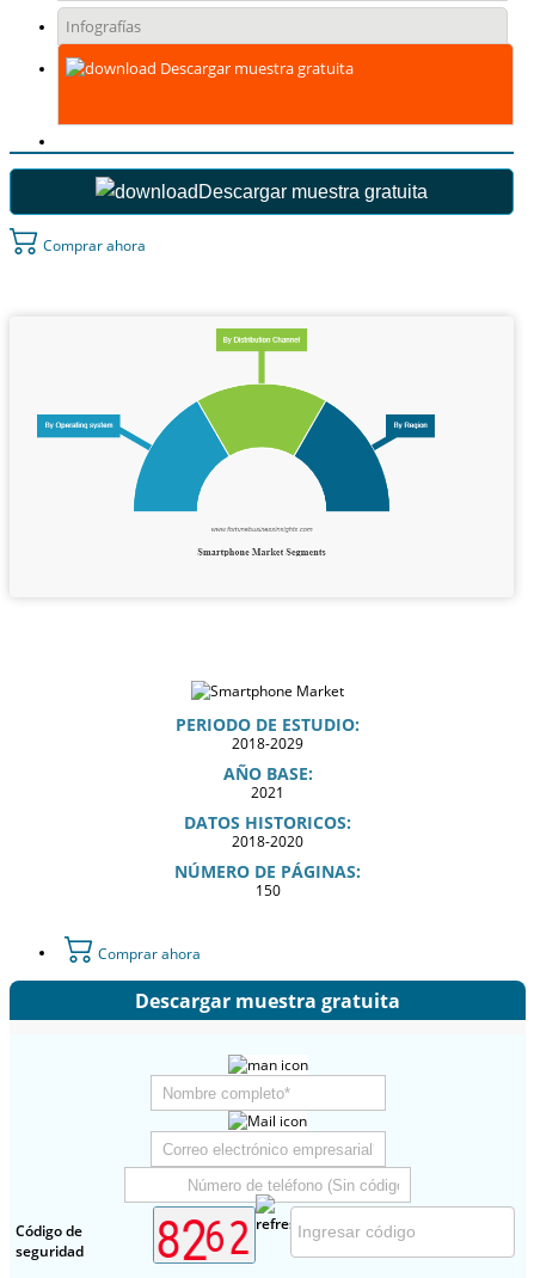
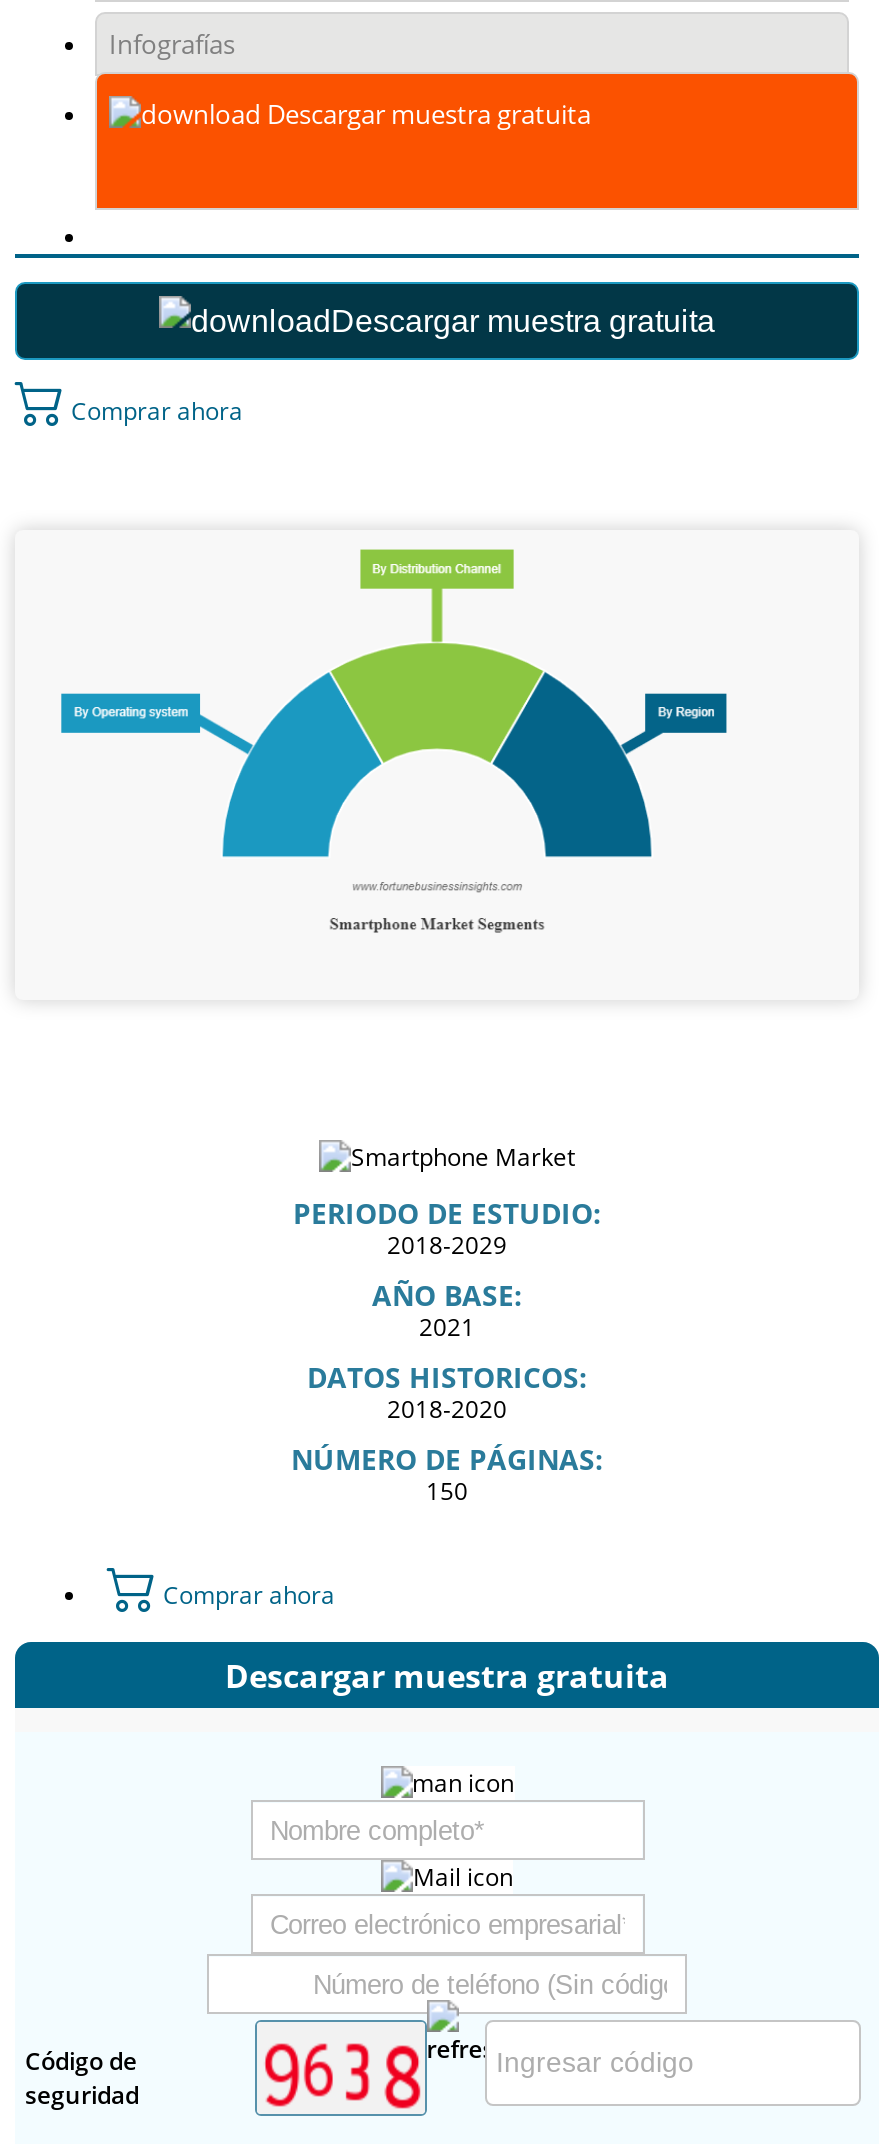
[158,1219,252,1261] [image] -> [265,2042,421,2112] [image]

